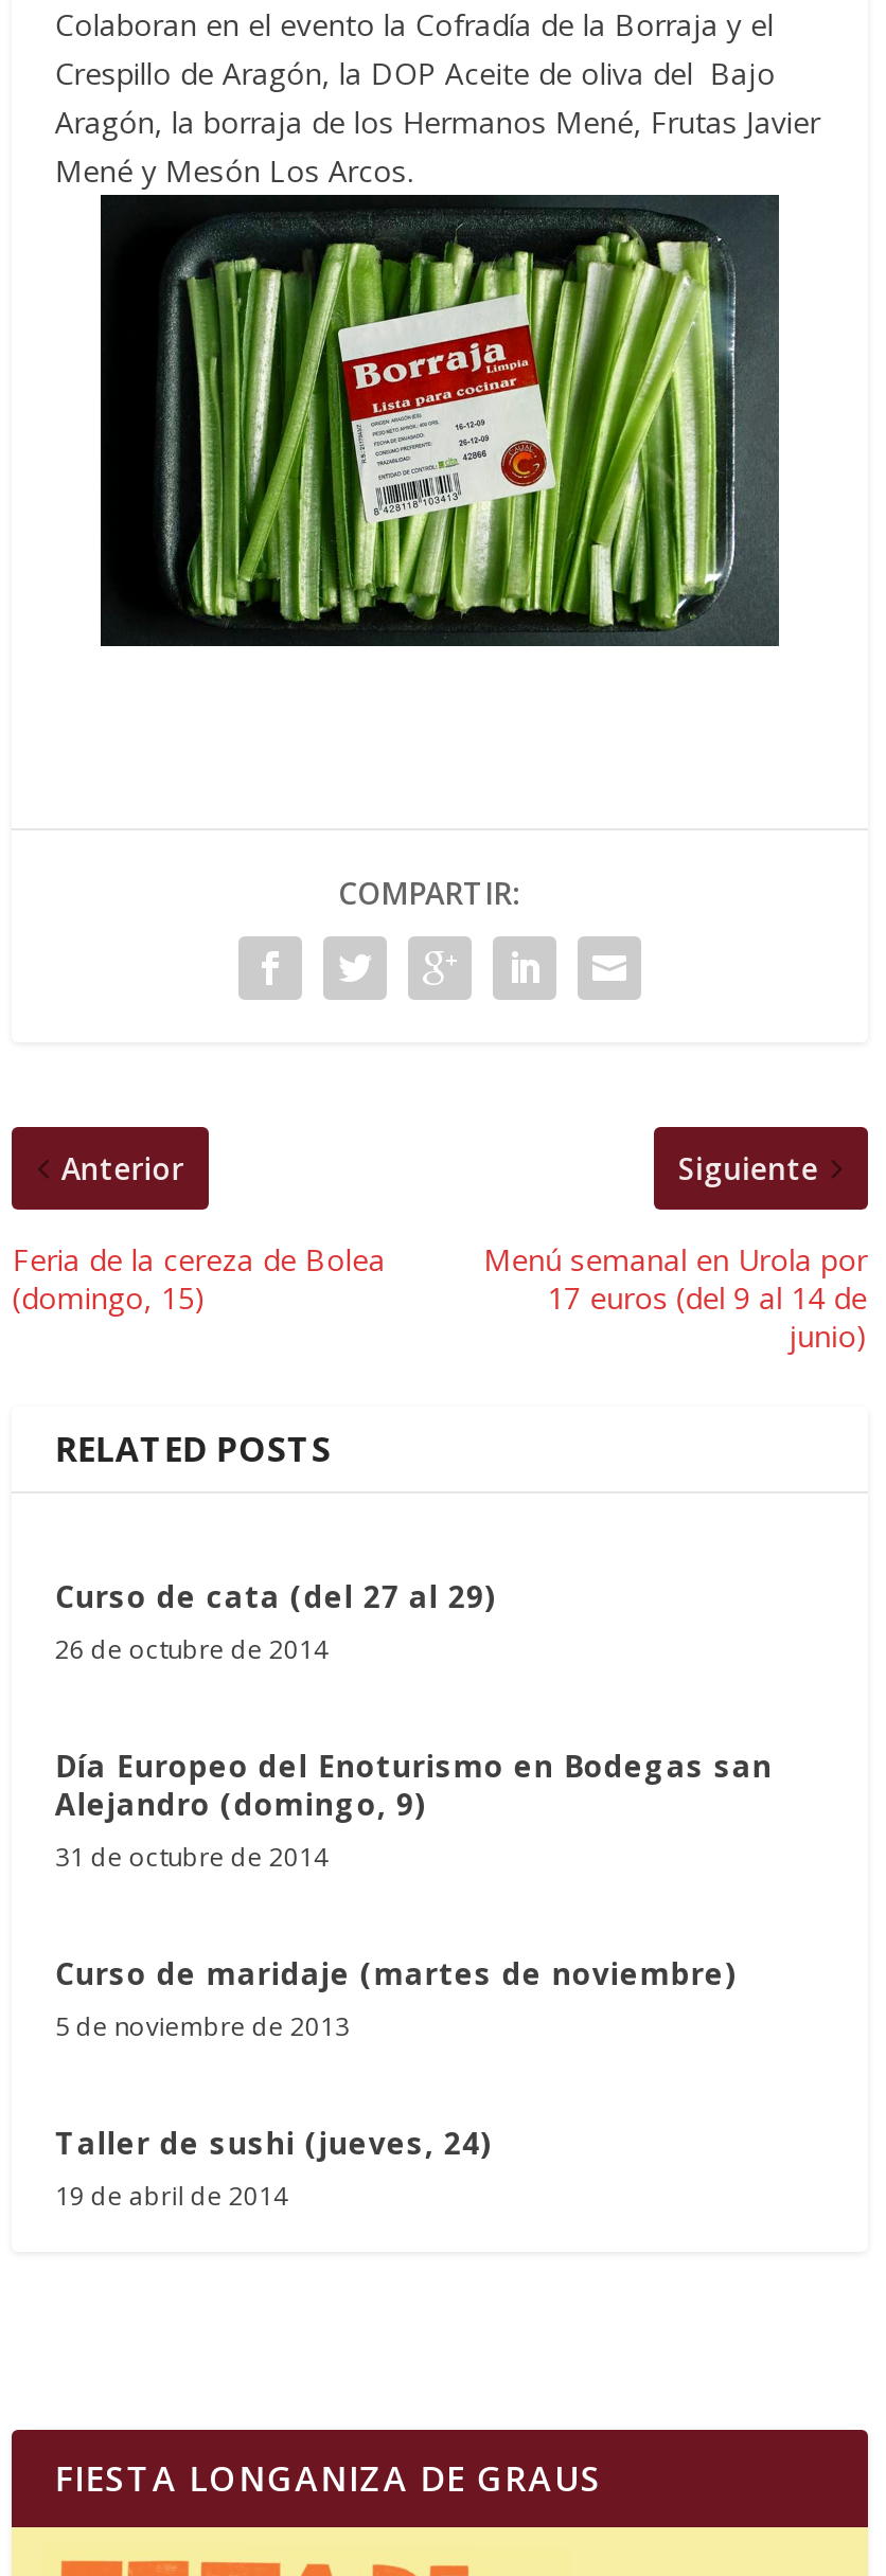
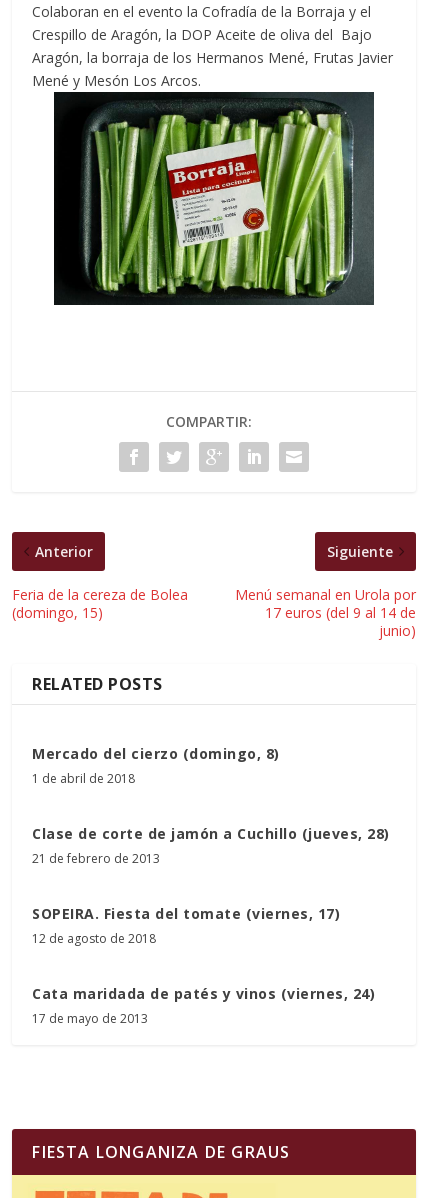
[55,1576,496,1667] Curso de cata (del 27 al 29) | 26 de octubre de 2014 -> [32,744,280,787] Mercado del cierzo (domingo, 8) | 1 de abril de 2018
[55,1746,772,1875] Día Europeo del Enoturismo en Bodegas san | Alejandro (domingo, 9) | 31 de octubre de 2014 -> [32,824,390,867] Clase de corte de jamón a Cuchillo (jueves, 28) | 21 de febrero de 2013
[55,1953,736,2044] Curso de maridaje (martes de noviembre) | 5 de noviembre de 2013 -> [32,904,340,947] SOPEIRA. Fiesta del tomate (viernes, 17) | 12 de agosto de 2018
[55,2123,492,2214] Taller de sushi (jueves, 24) | 19 de abril de 2014 -> [32,984,375,1027] Cata maridada de patés y vinos (viernes, 24) | 17 de mayo de 2013

